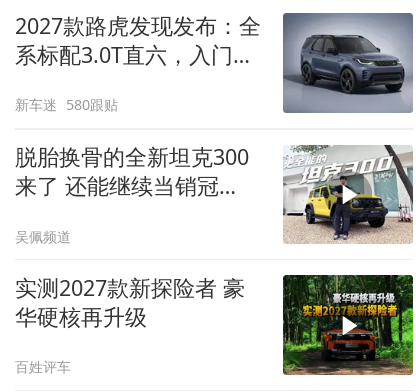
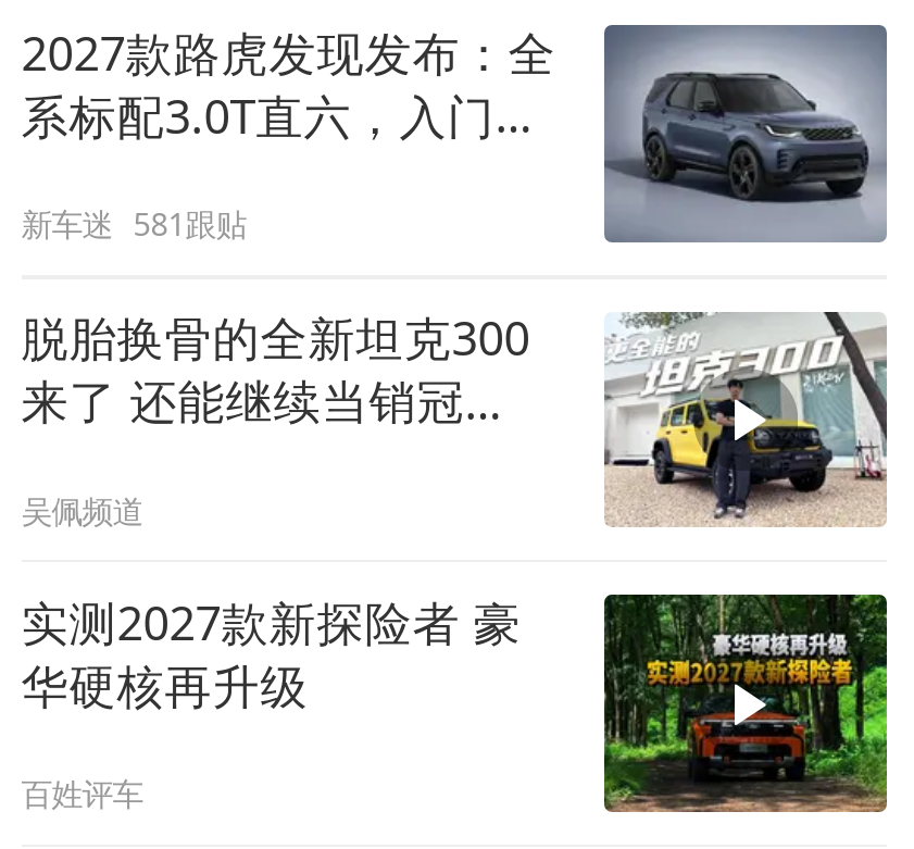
[15,95,118,114] 新车迷 580跟贴 -> [21,204,246,245] 新车迷 581跟贴

